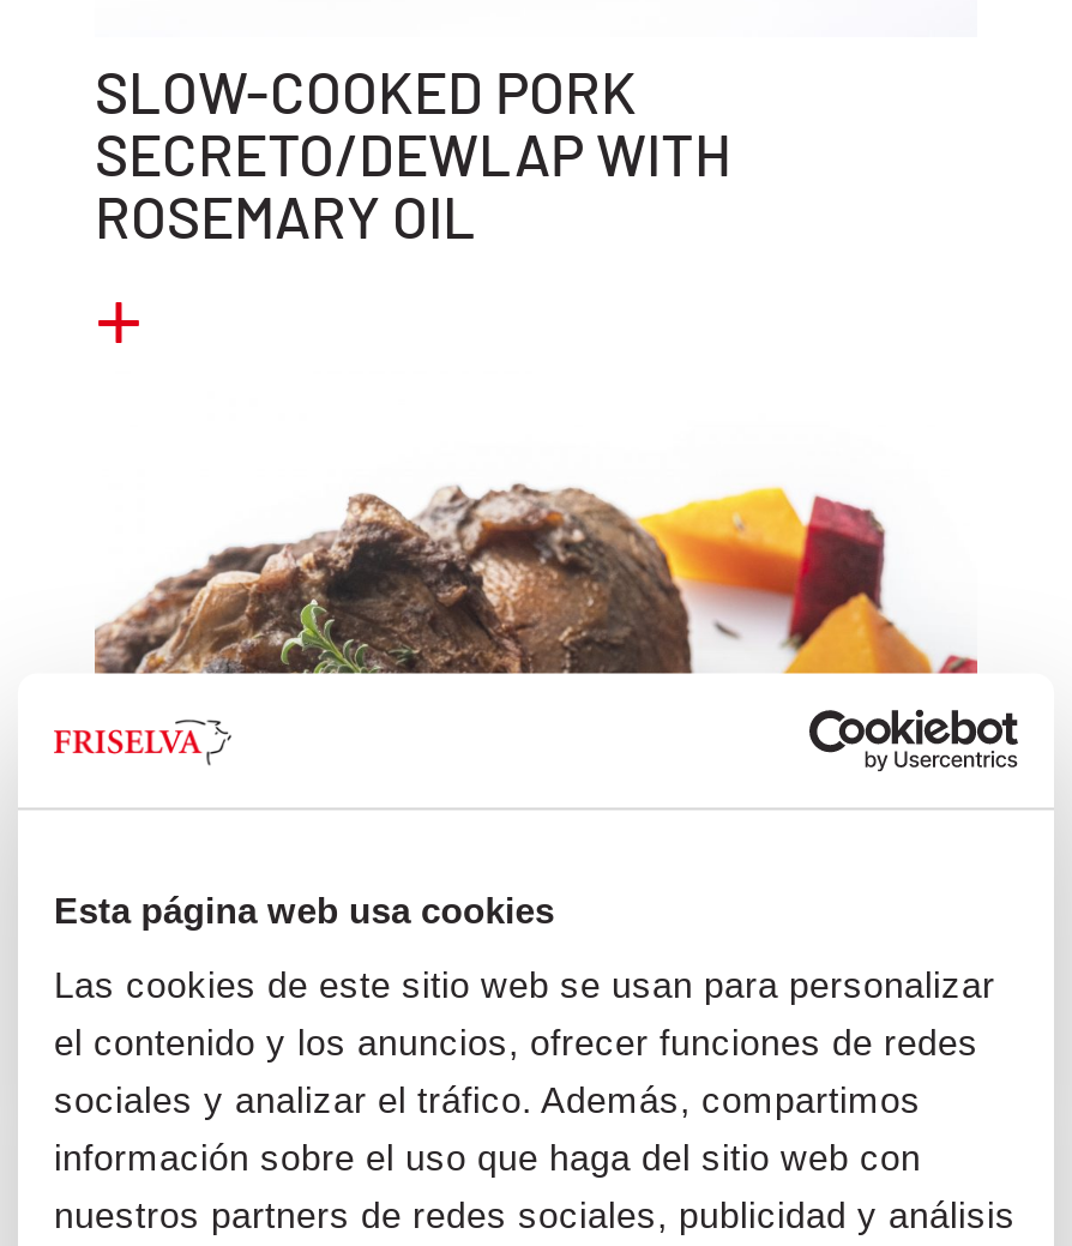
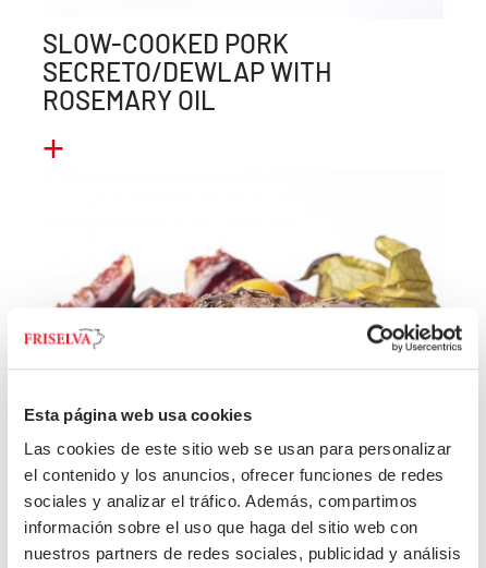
[92,481,980,675] [image] -> [42,221,444,309] [image]

